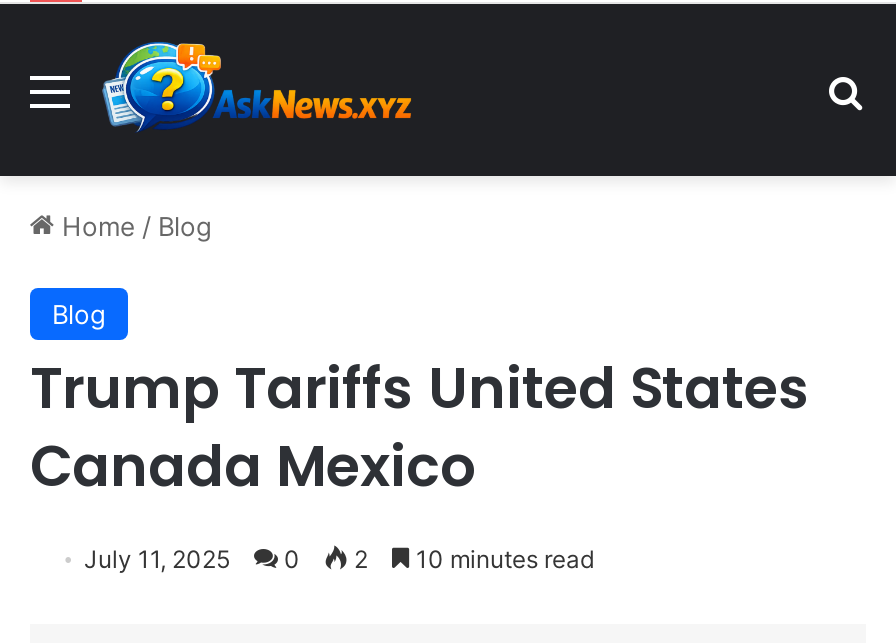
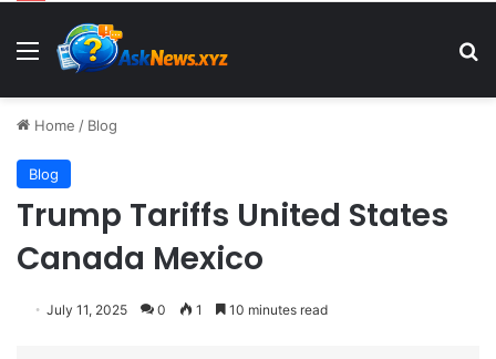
[84,544,594,574] July 11, 2025 0 2 10 minutes read -> [46,301,328,318] July 11, 2025 0 1 10 minutes read

